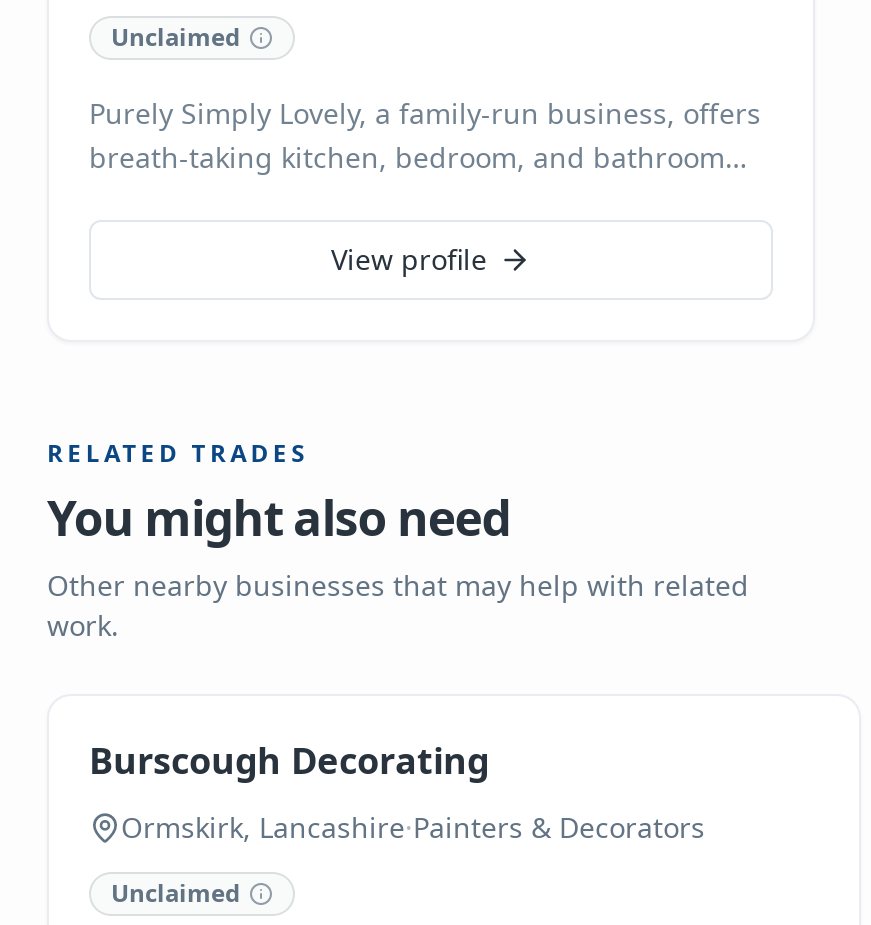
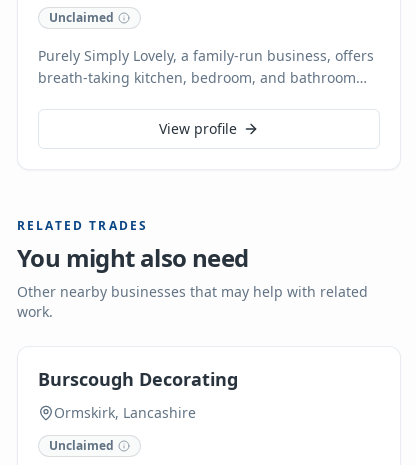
[121,808,705,846] Ormskirk, Lancashire·Painters & Decorators -> [54,403,196,422] Ormskirk, Lancashire

